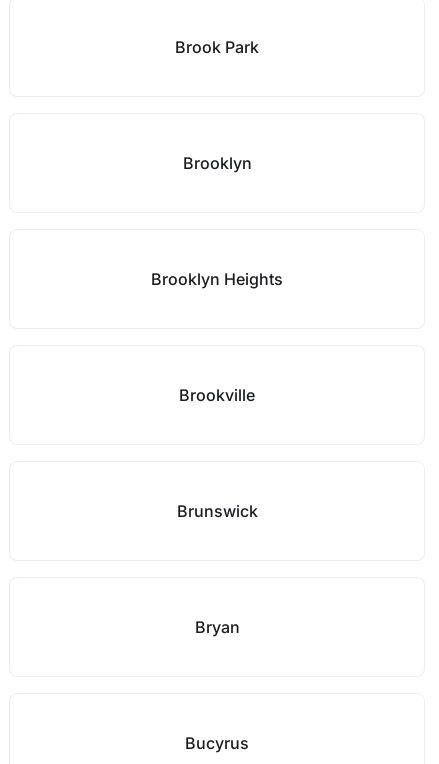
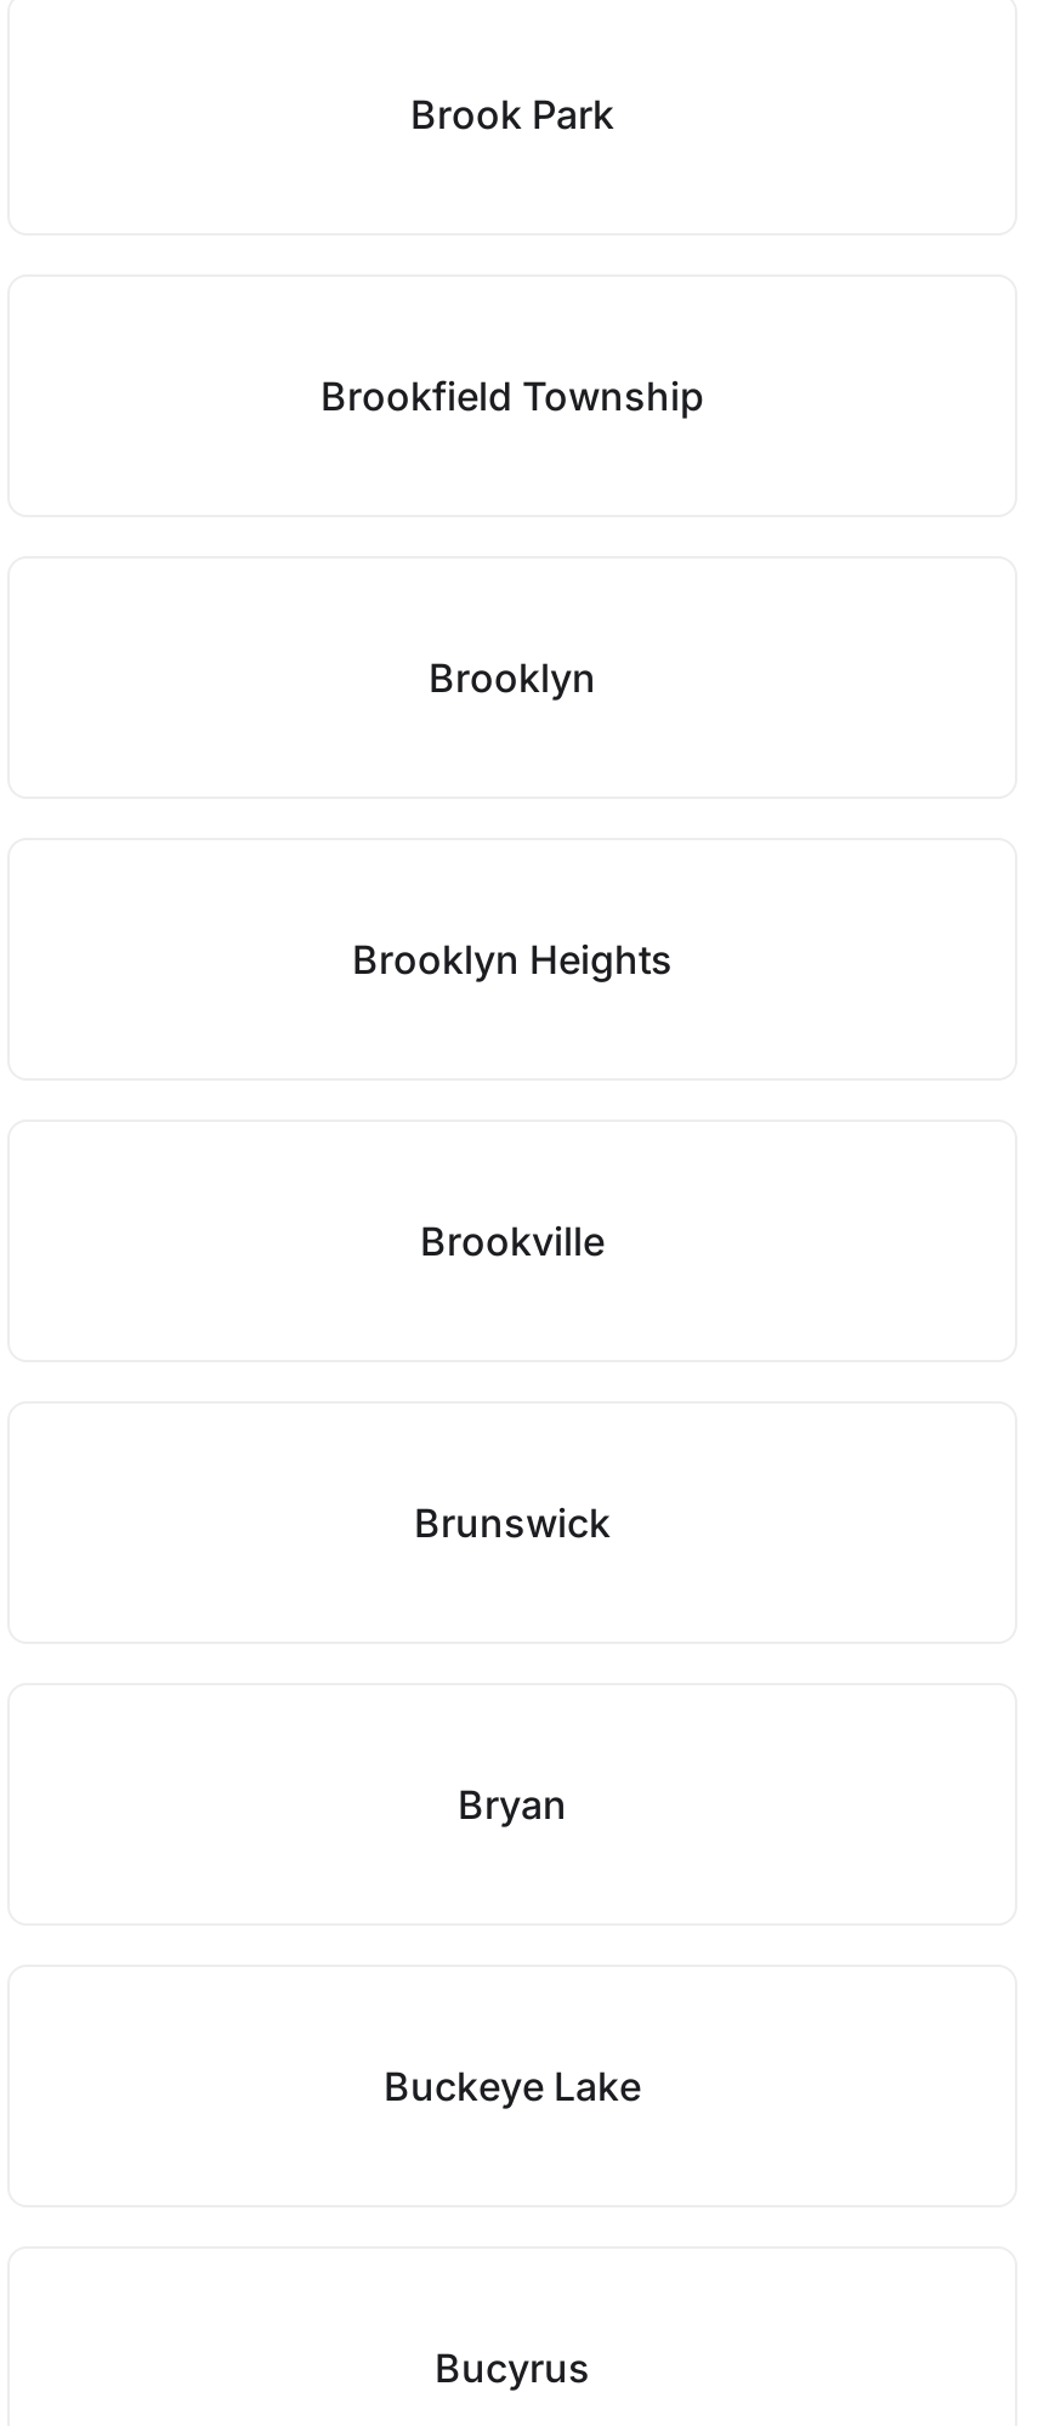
none -> [321,372,704,420] Brookfield Township
none -> [384,2062,641,2110] Buckeye Lake

